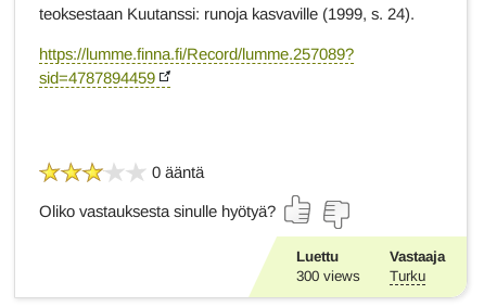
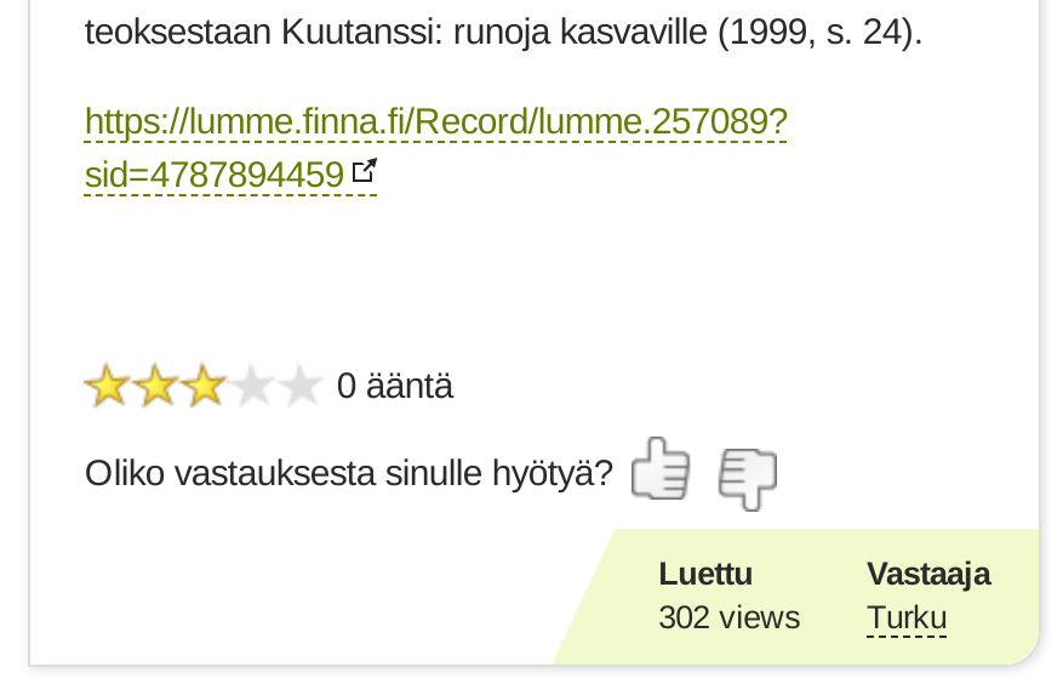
[296,268,425,285] 300 views Turku -> [659,600,946,636] 302 views Turku

